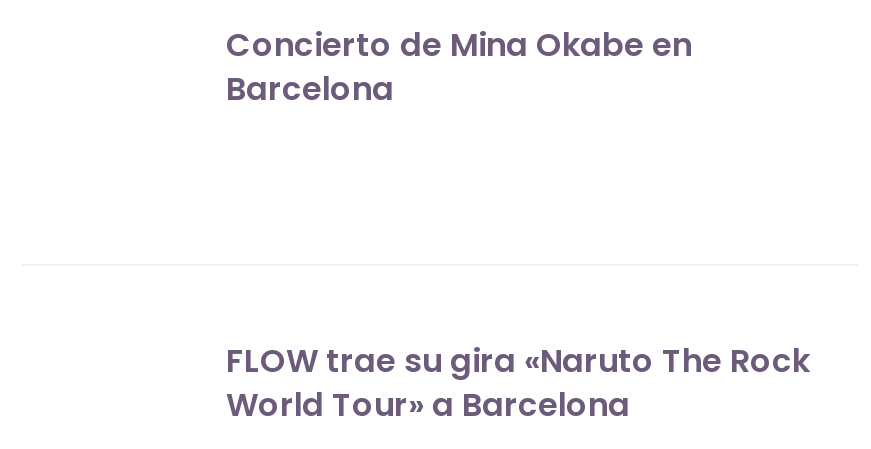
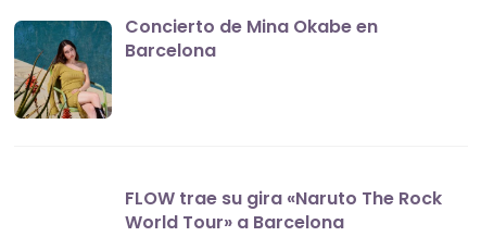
none -> [13,20,113,120] [image]

